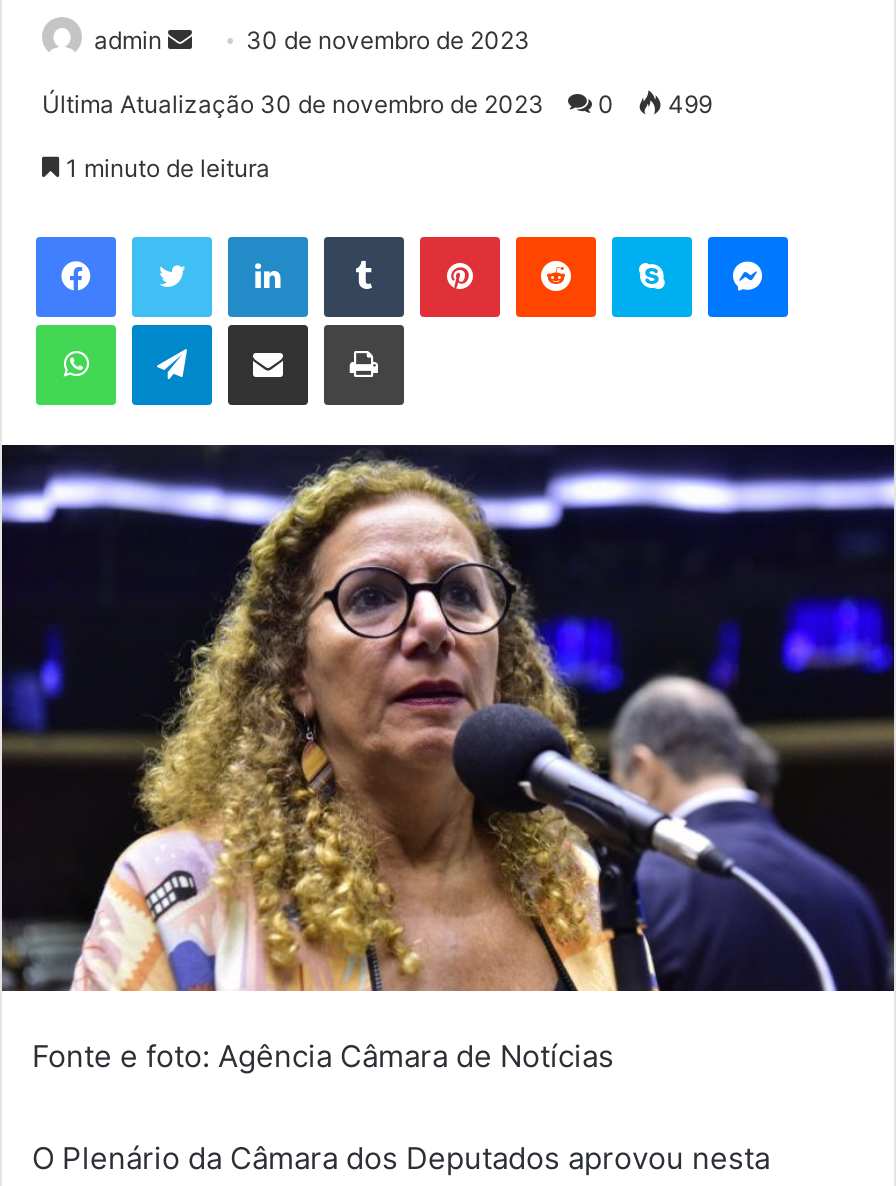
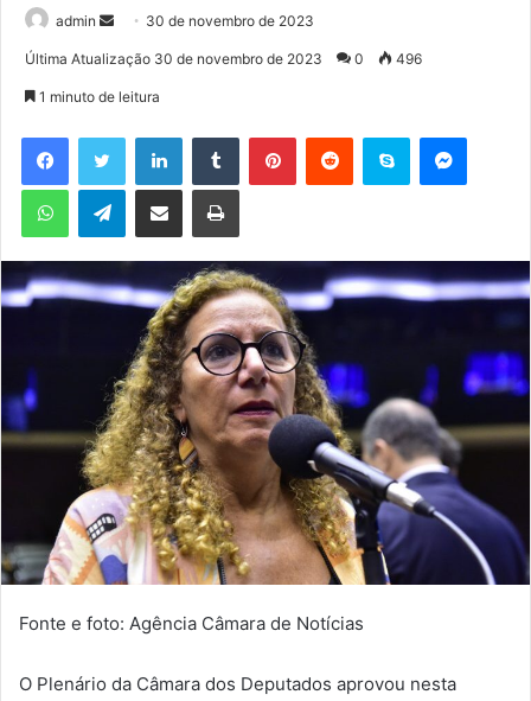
[42,89,712,119] Última Atualização 30 de novembro de 2023 0 499 -> [25,50,422,68] Última Atualização 30 de novembro de 2023 0 496

